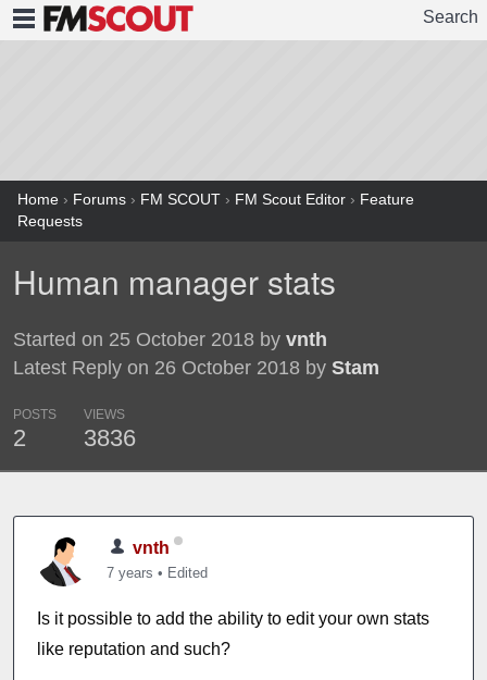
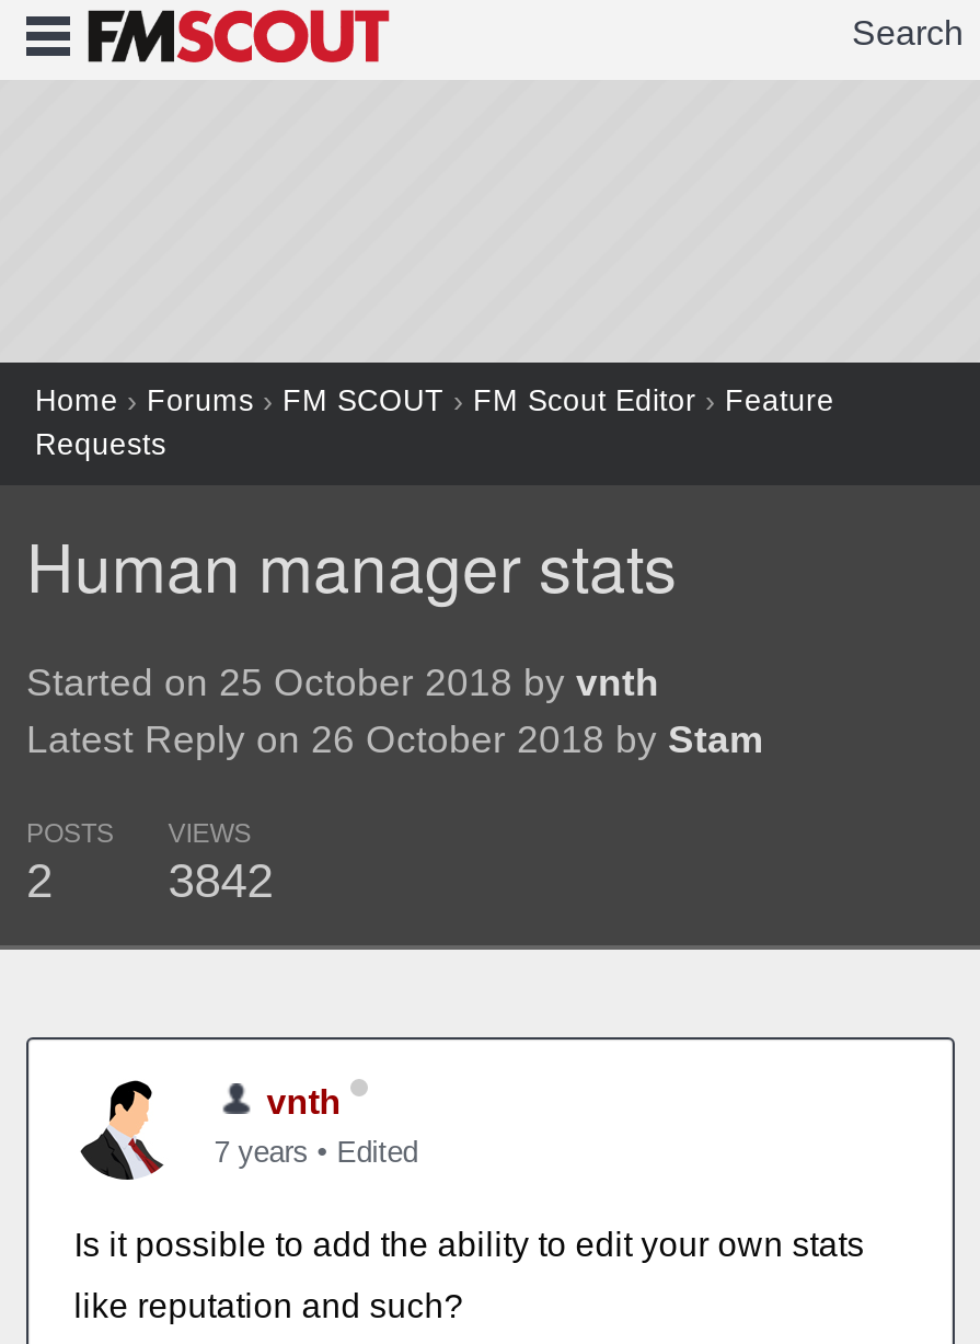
[83,424,136,452] 3836 -> [168,854,273,908] 3842

